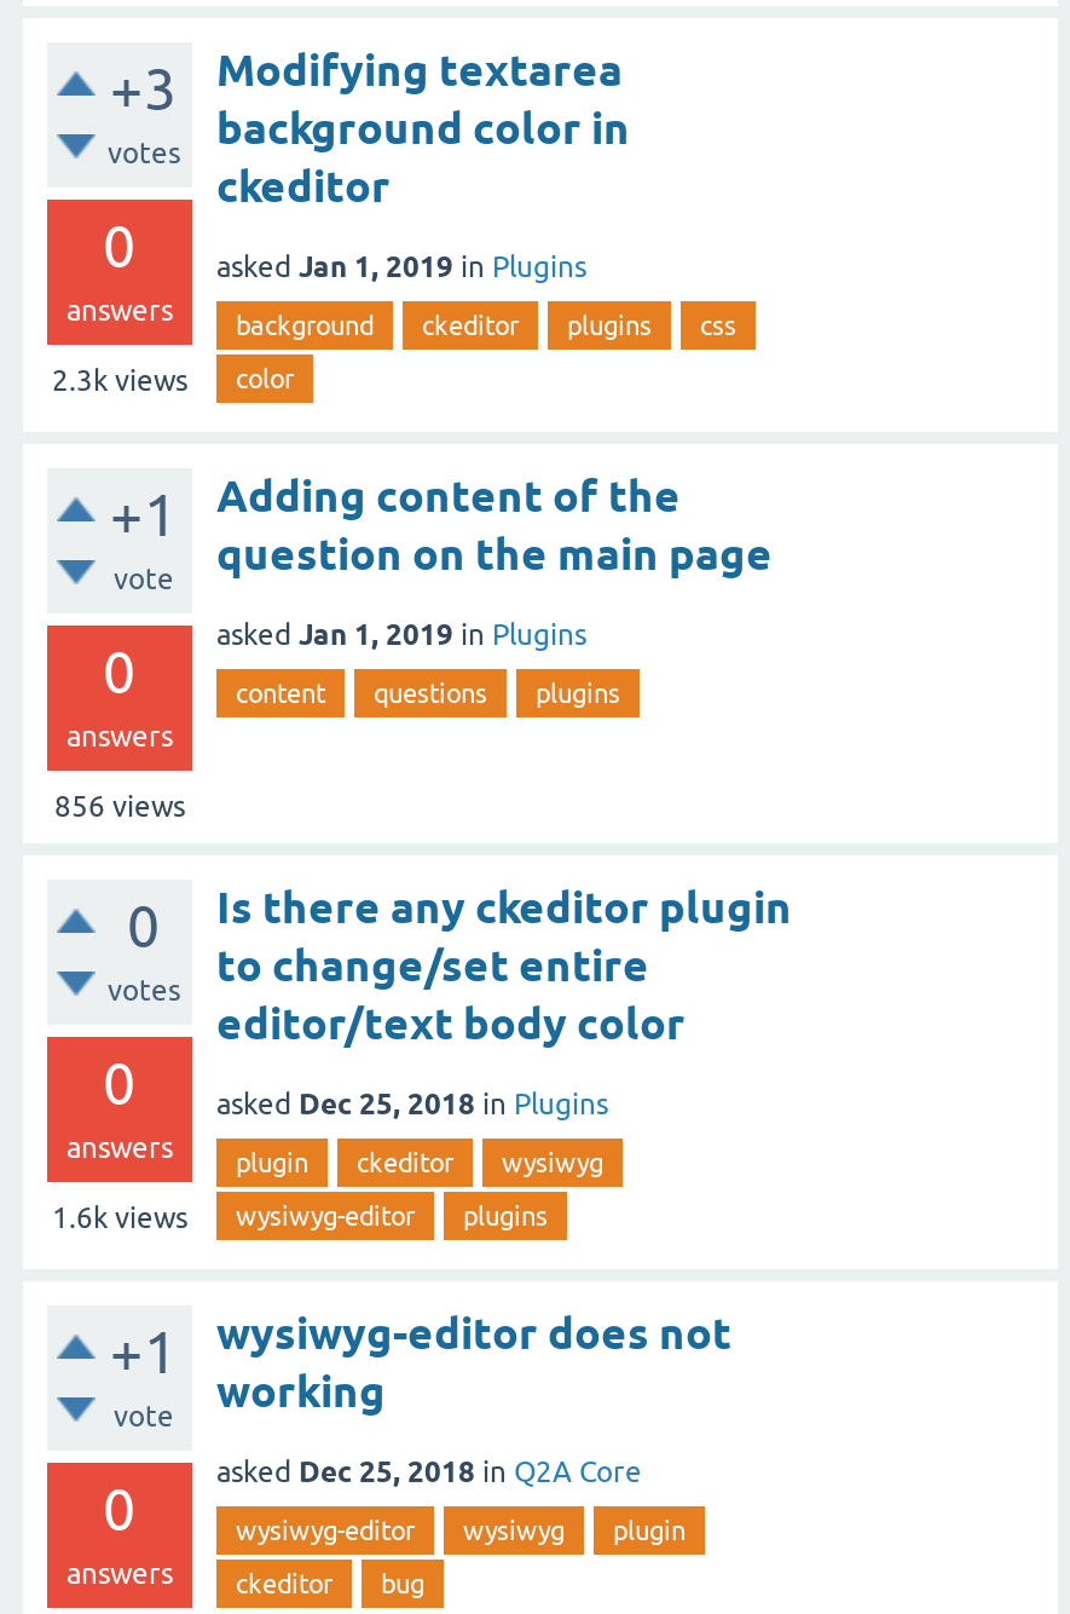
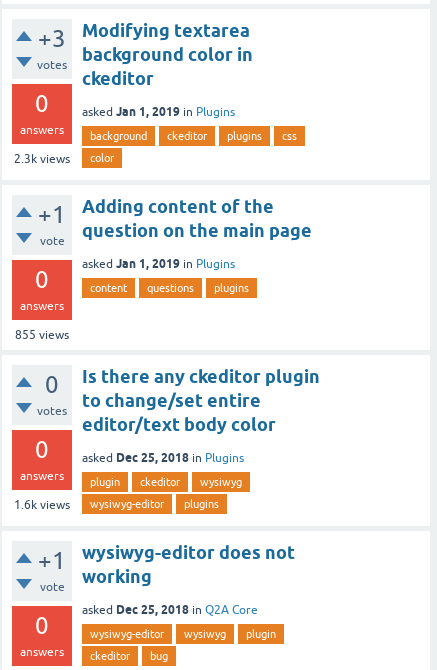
[54,790,185,824] 856 views -> [15,328,69,342] 855 views

